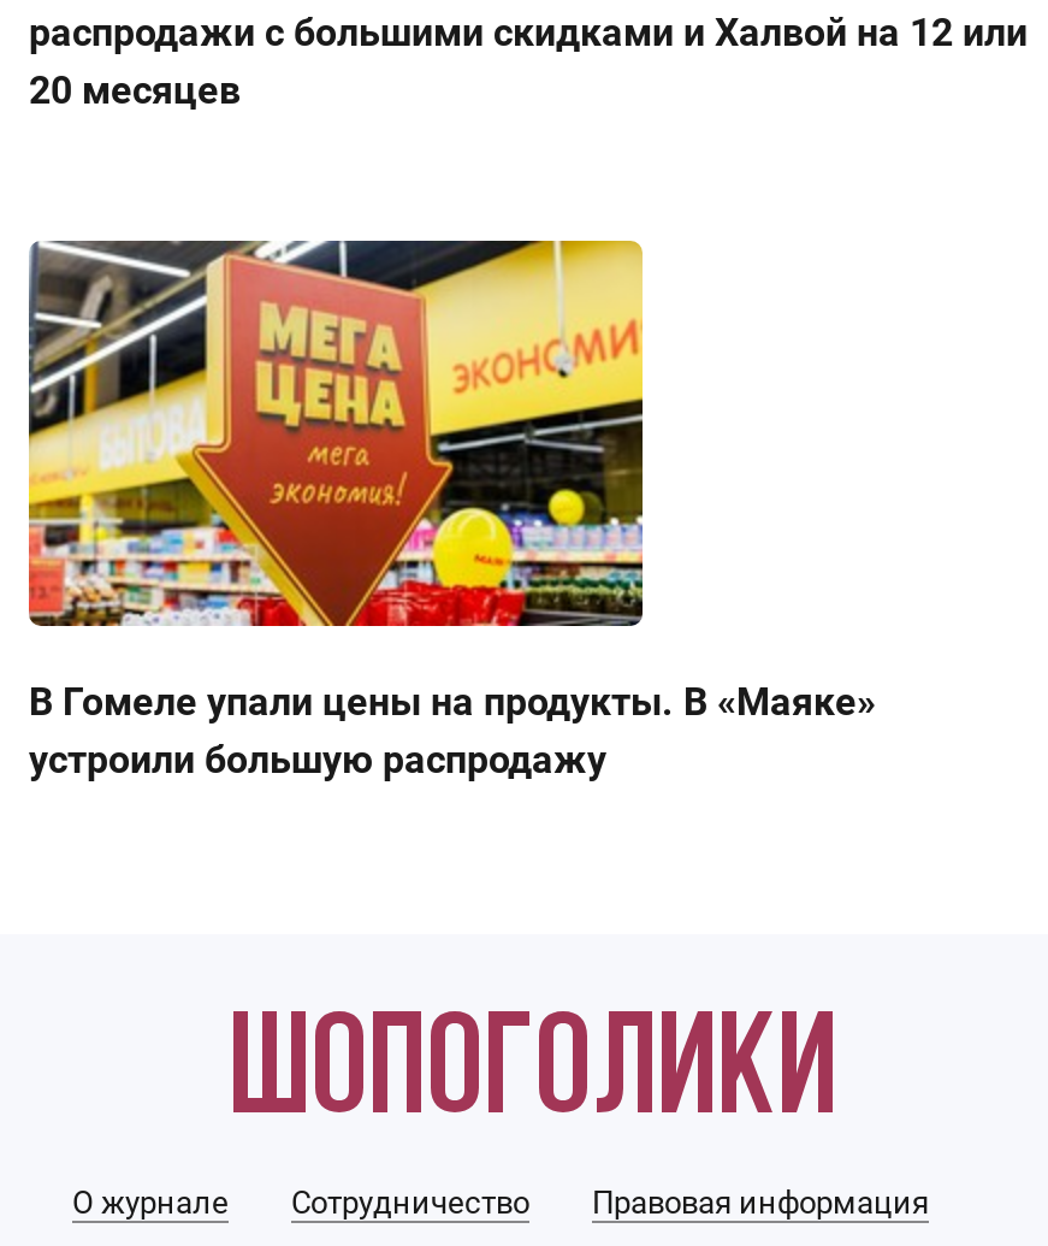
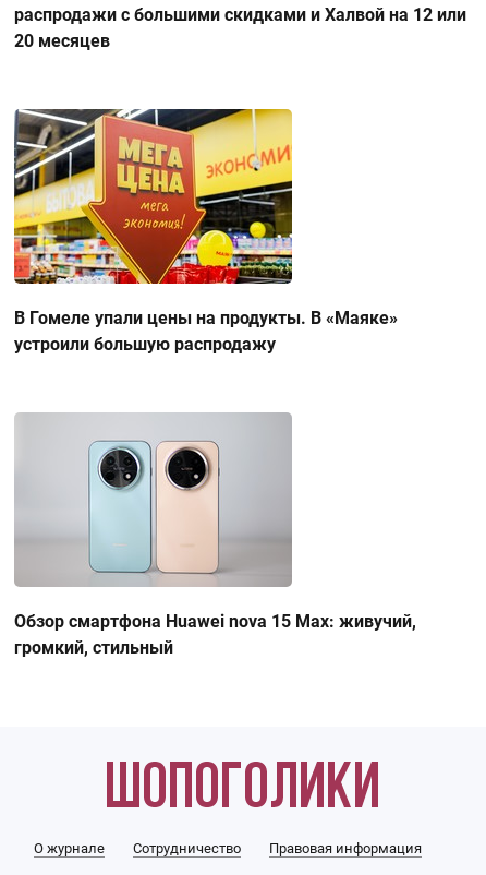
none -> [14,412,416,658] [image] | Обзор смартфона Huawei nova 15 Max: живучий, | громкий, стильный

